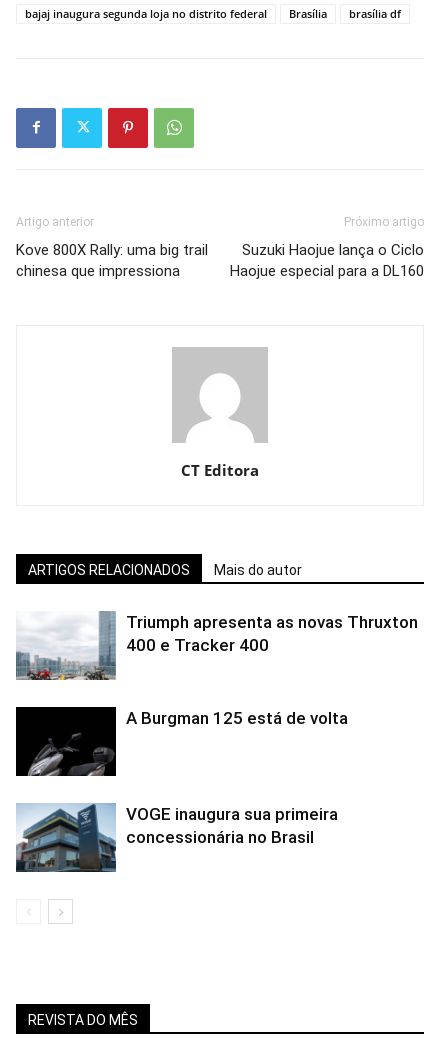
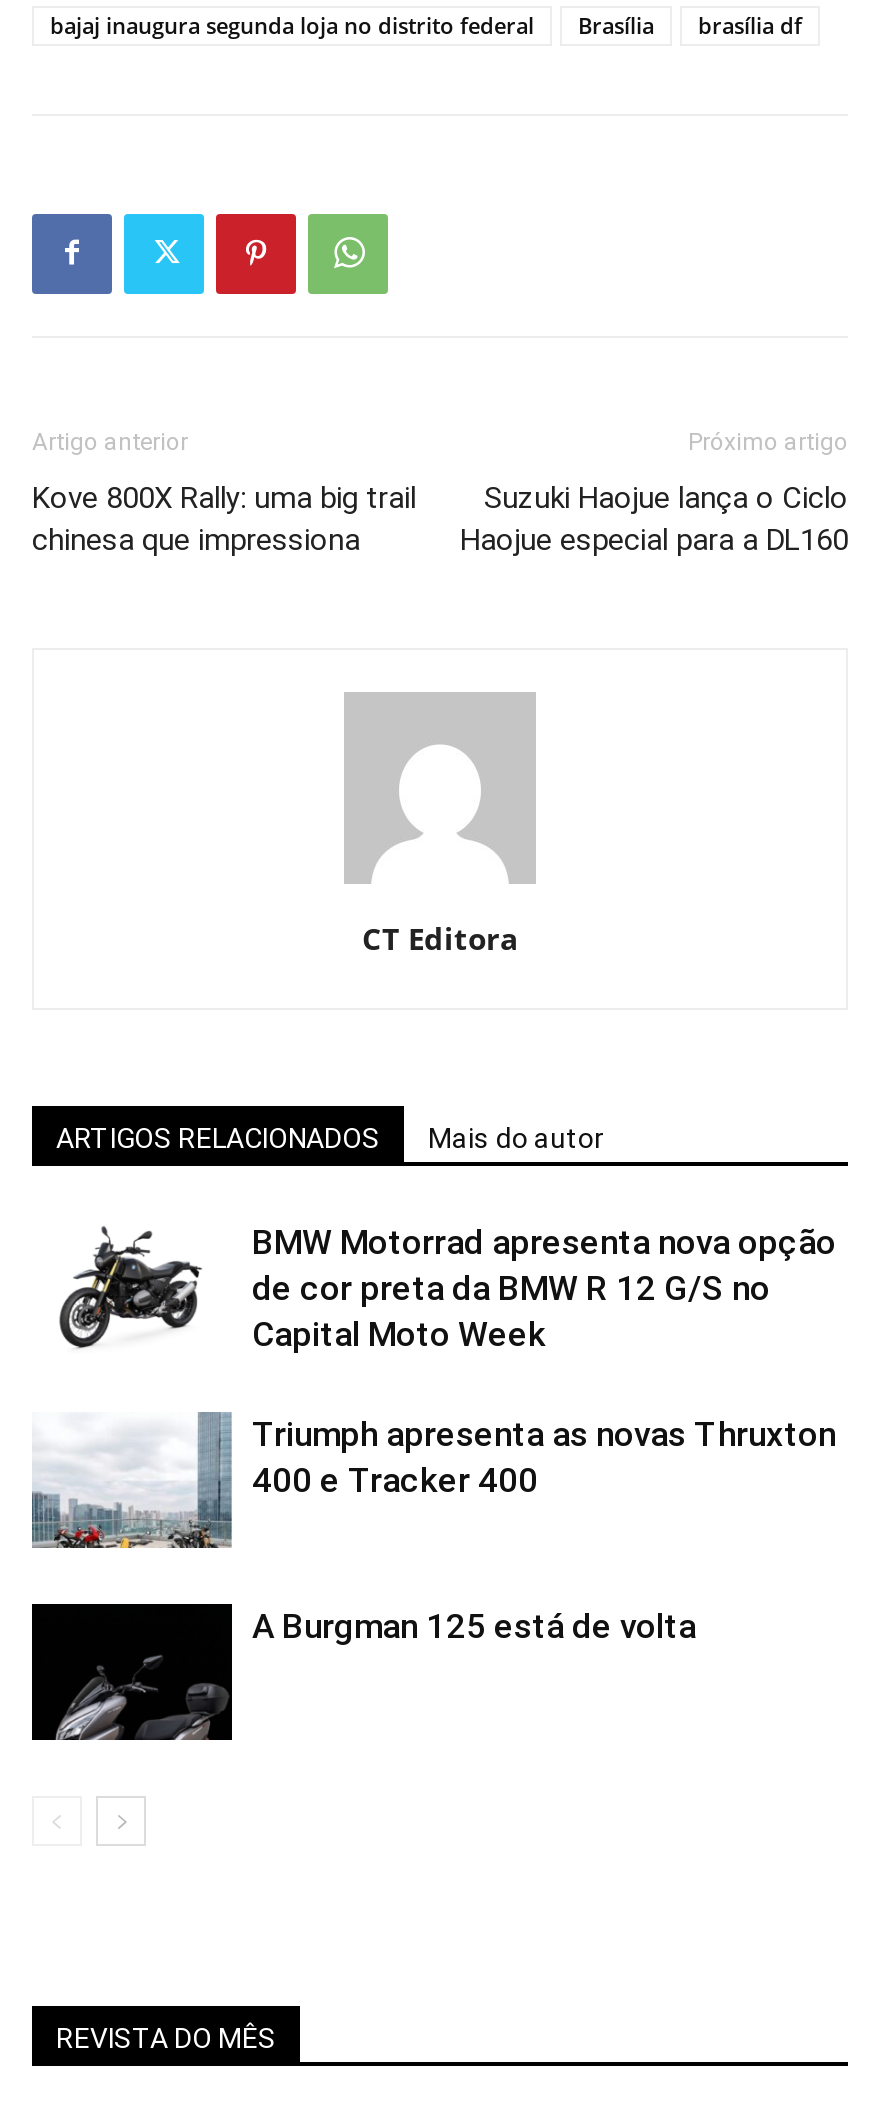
none -> [32,1222,836,1358] [image] | BMW Motorrad apresenta nova opção | de cor preta da BMW R 12 G/S no | Capital Moto Week
moved [15,611,418,728] -> [30,1412,836,1646]: [image] | Triumph apresenta as novas Thruxton | 400 e Tracker 400 | A Burgman 125 está de volta
moved [30,742,69,777] -> [60,1674,138,1744]: [image]
[15,803,338,873] [image] | VOGE inaugura sua primeira | concessionária no Brasil -> none

